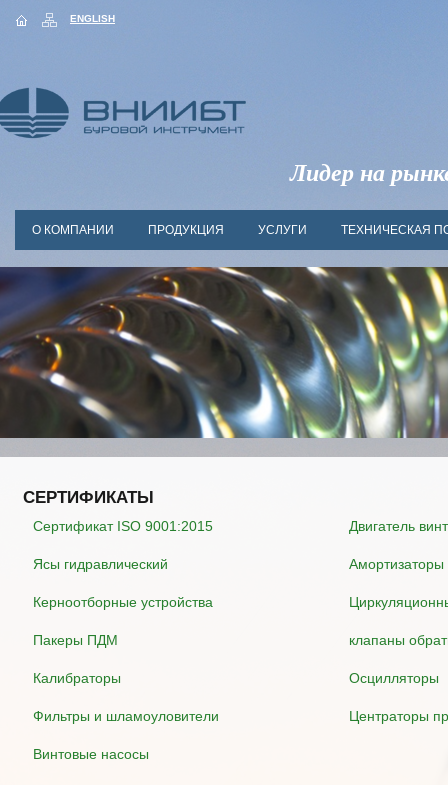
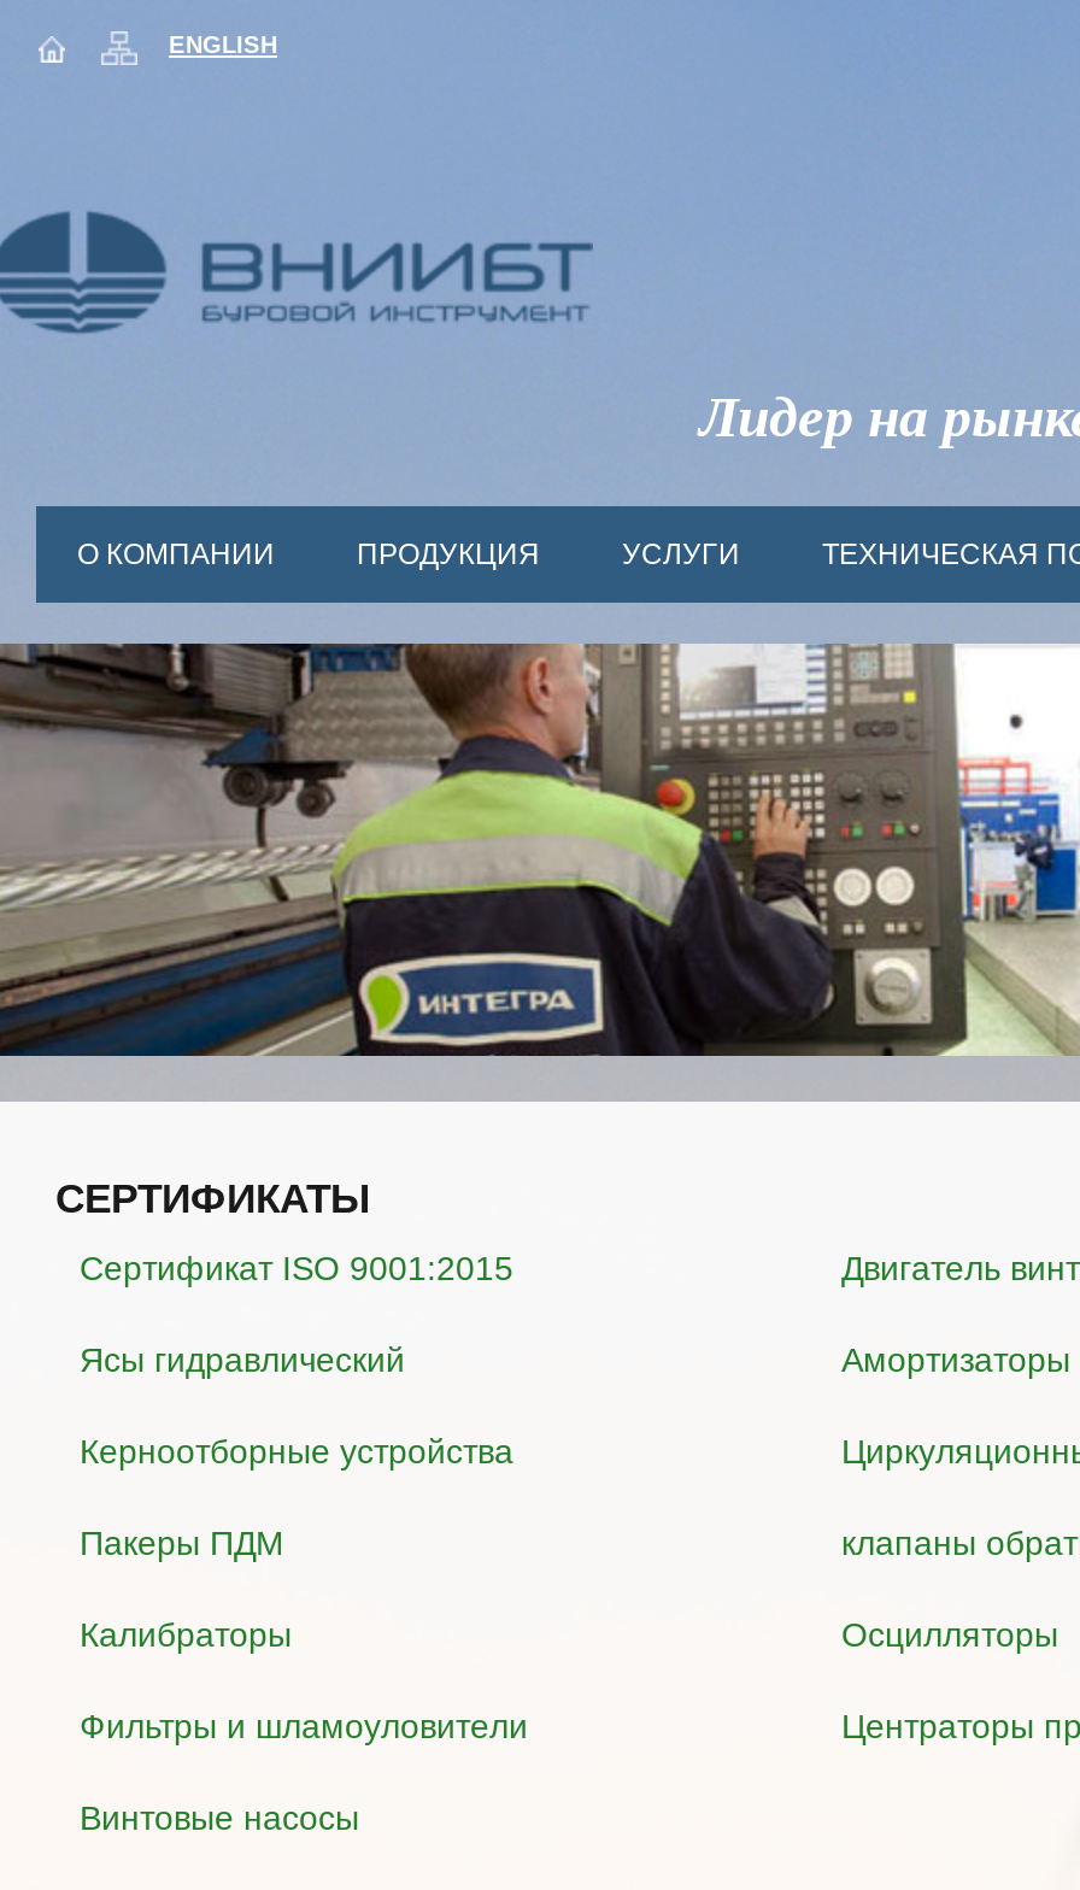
[3,266,445,439] [image] -> [7,644,1073,1058] [image]

